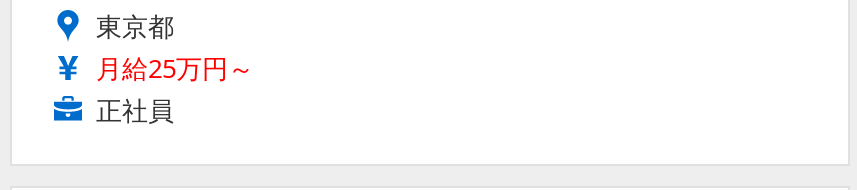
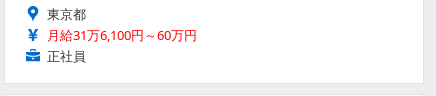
[96,50,254,86] 月給25万円～ -> [47,26,197,44] 月給31万6,100円～60万円

